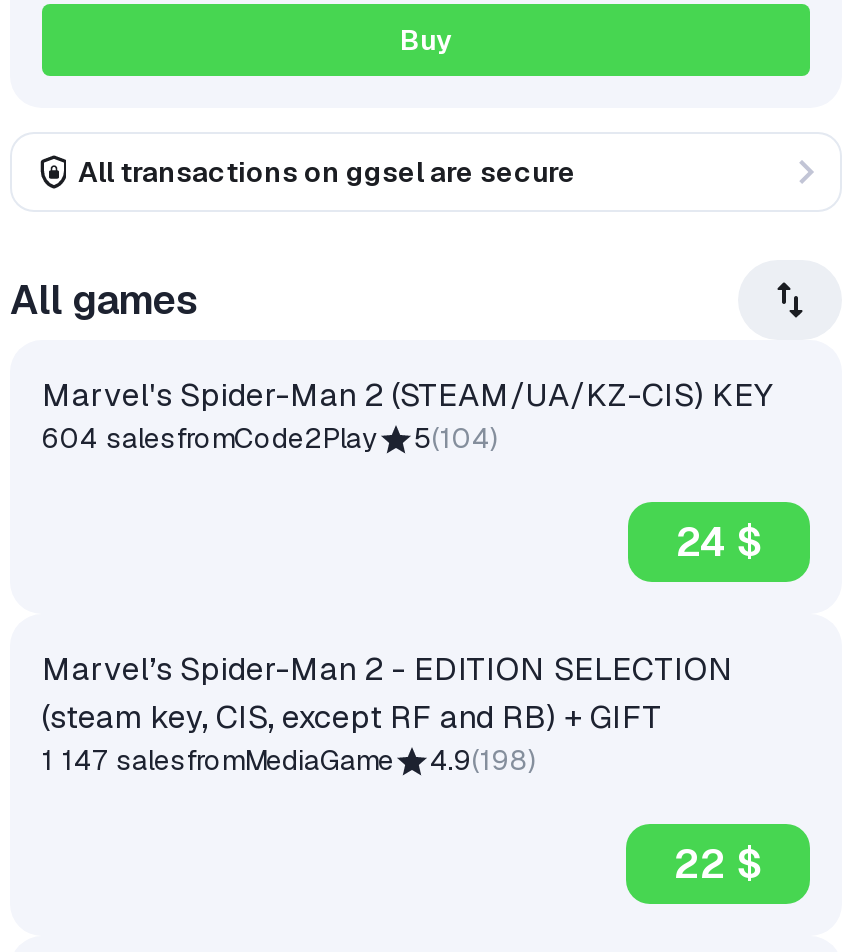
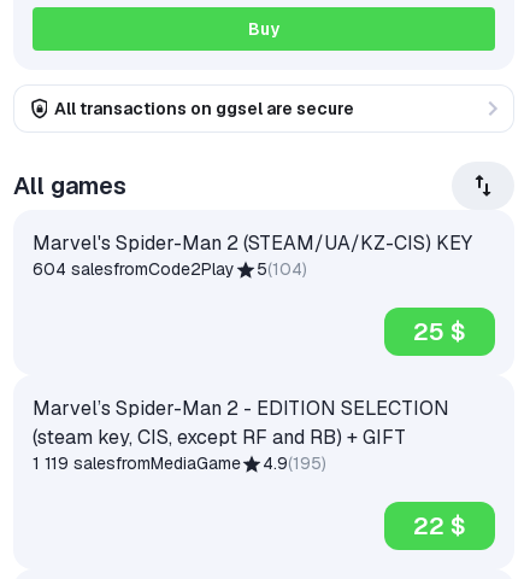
[676,515,762,567] 24 $ -> [413,315,466,347] 25 $
[42,742,394,778] 1 147 salesfromMediaGame -> [33,452,241,474] 1 119 salesfromMediaGame
[430,742,536,778] 4.9(198) -> [263,452,326,474] 4.9(195)

